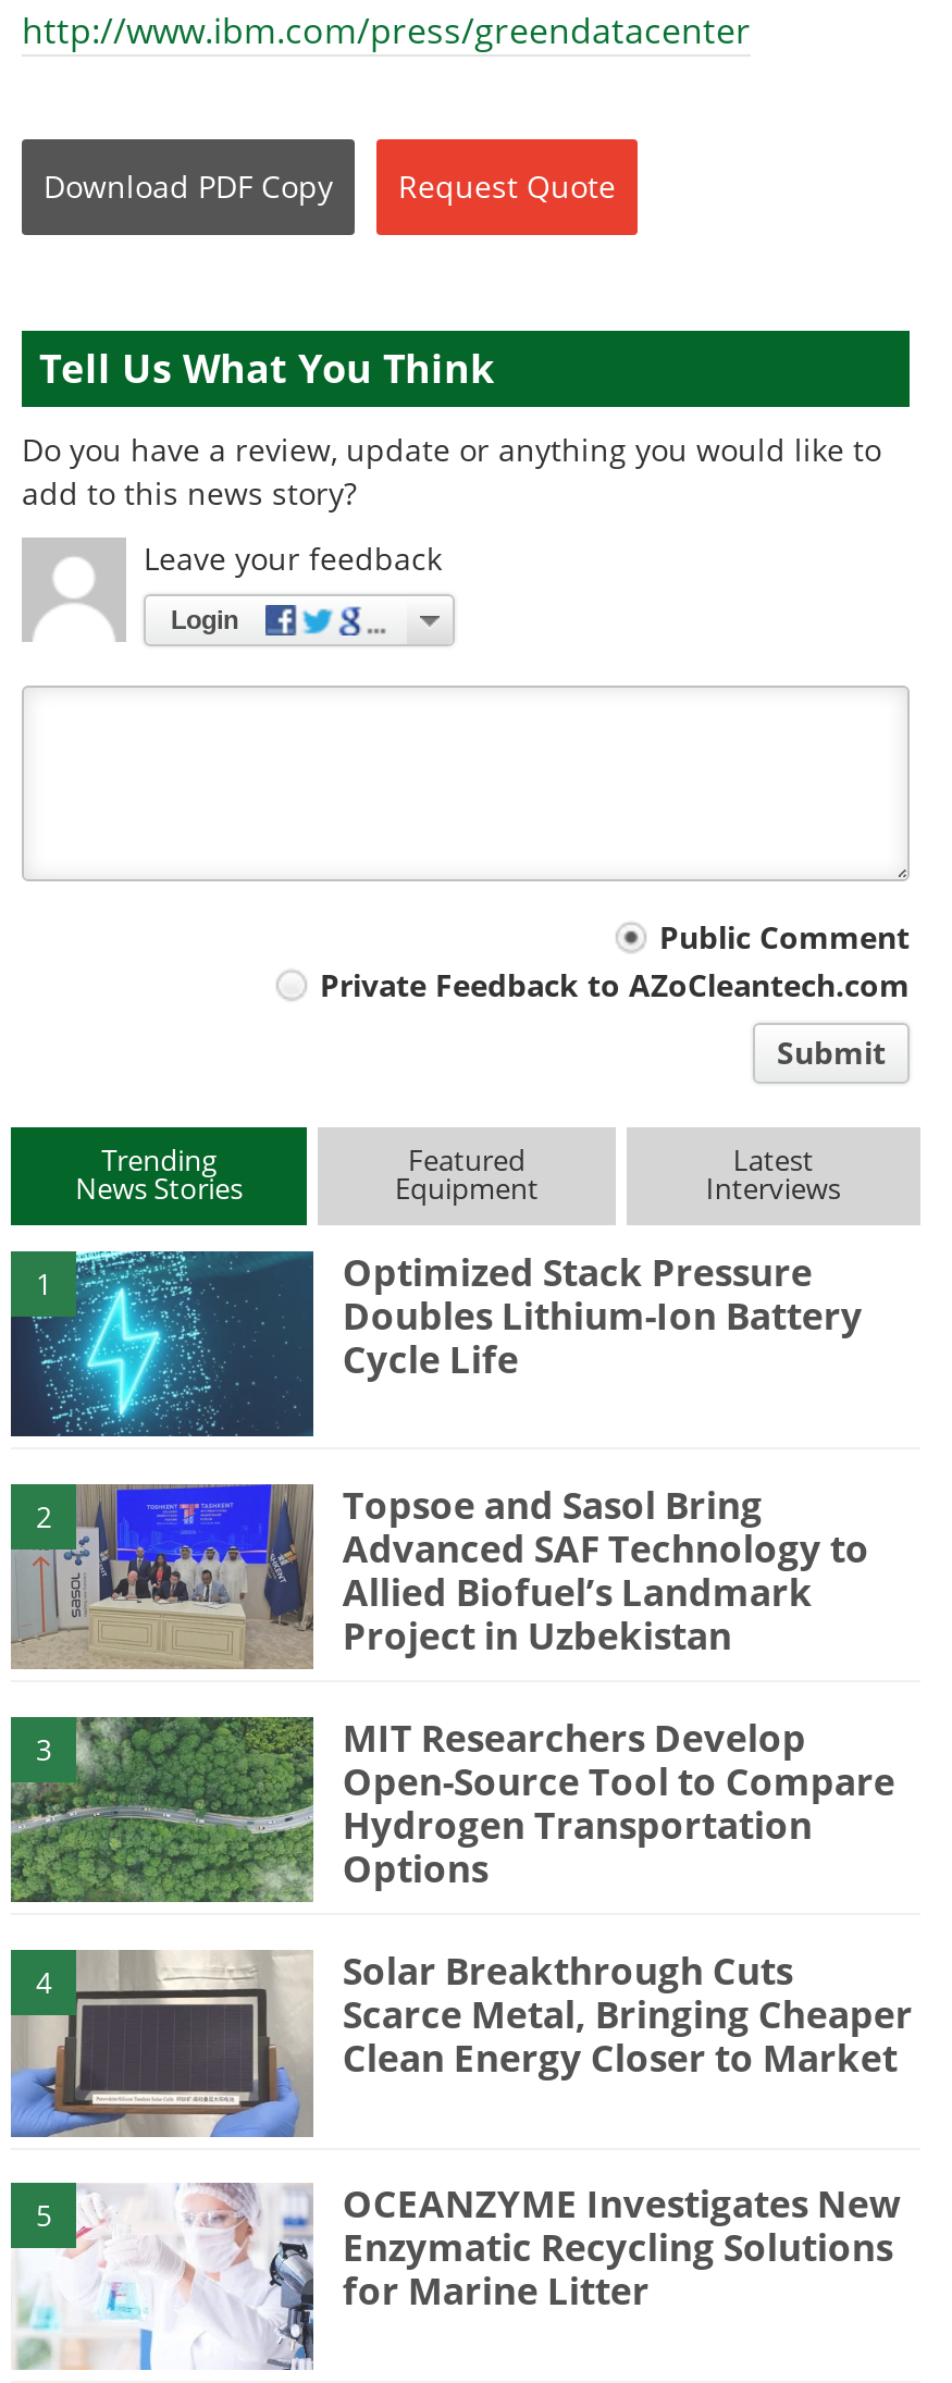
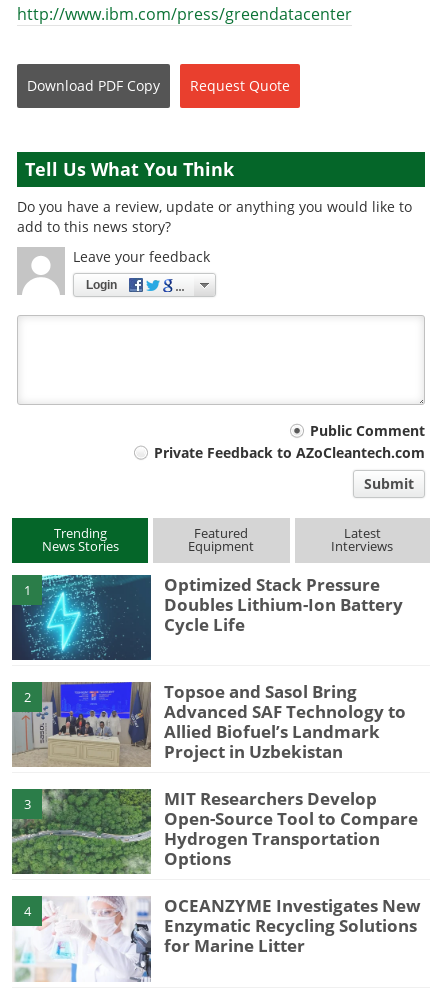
[11,1946,912,2235] [image] | Solar Breakthrough Cuts | Scarce Metal, Bringing Cheaper | Clean Energy Closer to Market | 5 -> none

